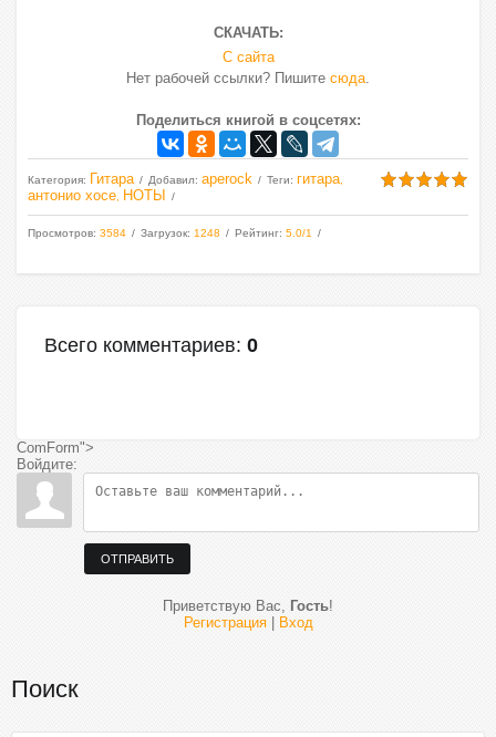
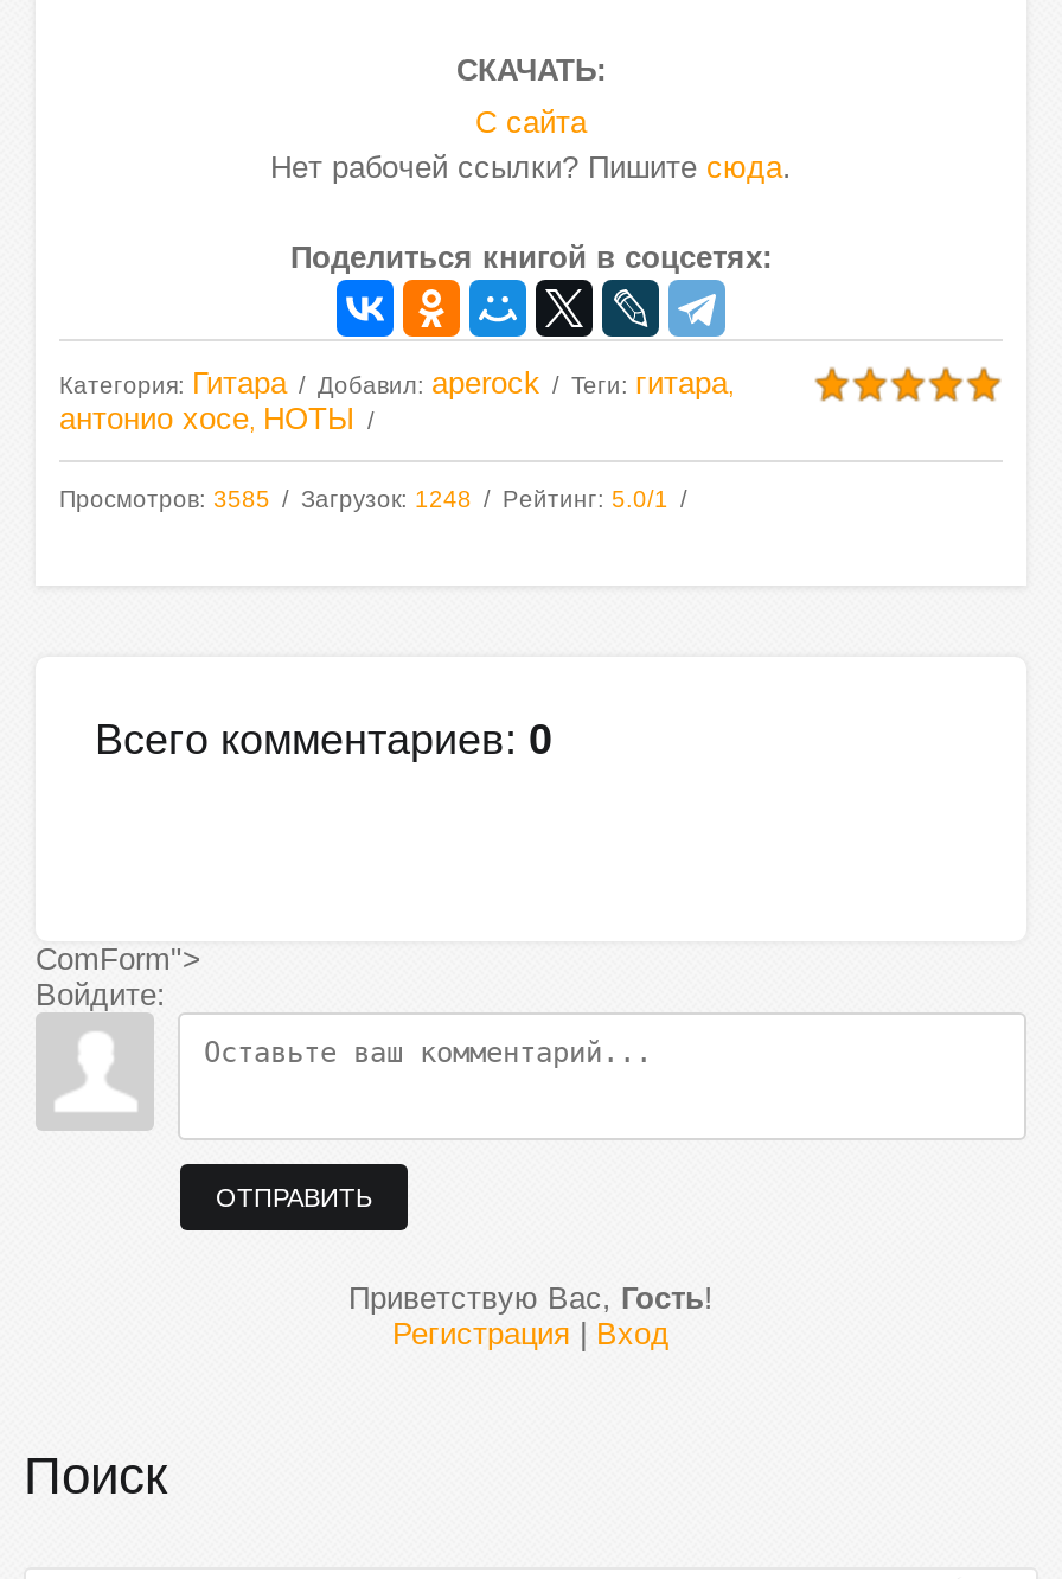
[28,227,312,239] Просмотров: 3584 Загрузок: 1248 Рейтинг: 5.0/1 -> [59,486,668,512] Просмотров: 3585 Загрузок: 1248 Рейтинг: 5.0/1

